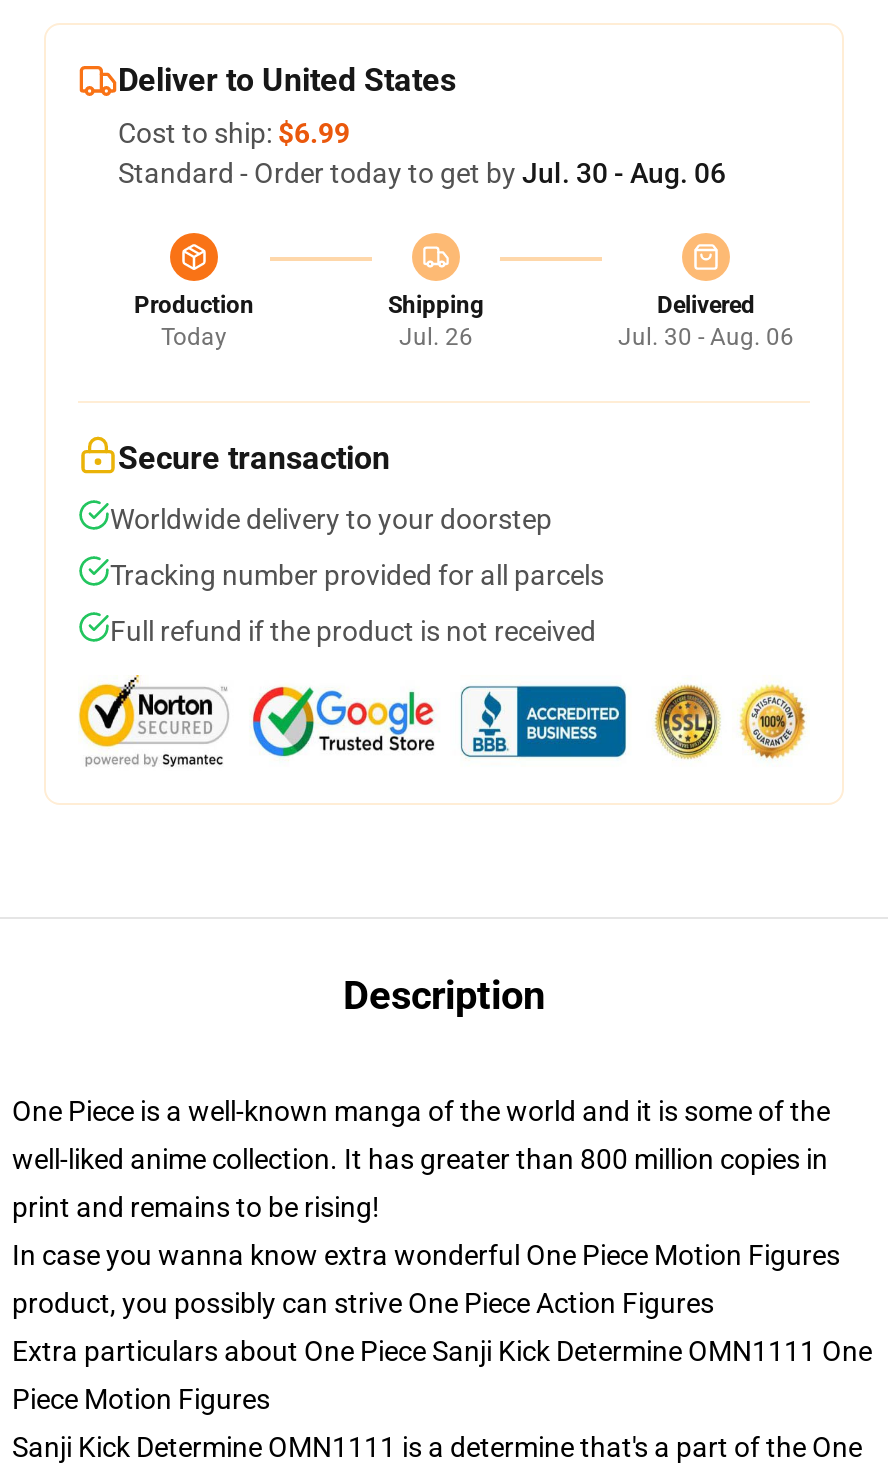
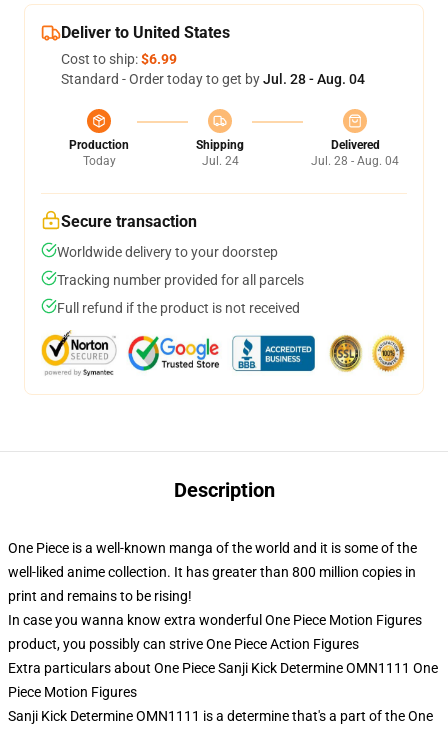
[118,157,726,189] Standard - Order today to get by Jul. 30 - Aug. 06 -> [61,71,365,87] Standard - Order today to get by Jul. 28 - Aug. 04
[399,323,473,351] Jul. 26 -> [201,154,238,168] Jul. 24
[618,323,794,351] Jul. 30 - Aug. 06 -> [311,154,399,168] Jul. 28 - Aug. 04

